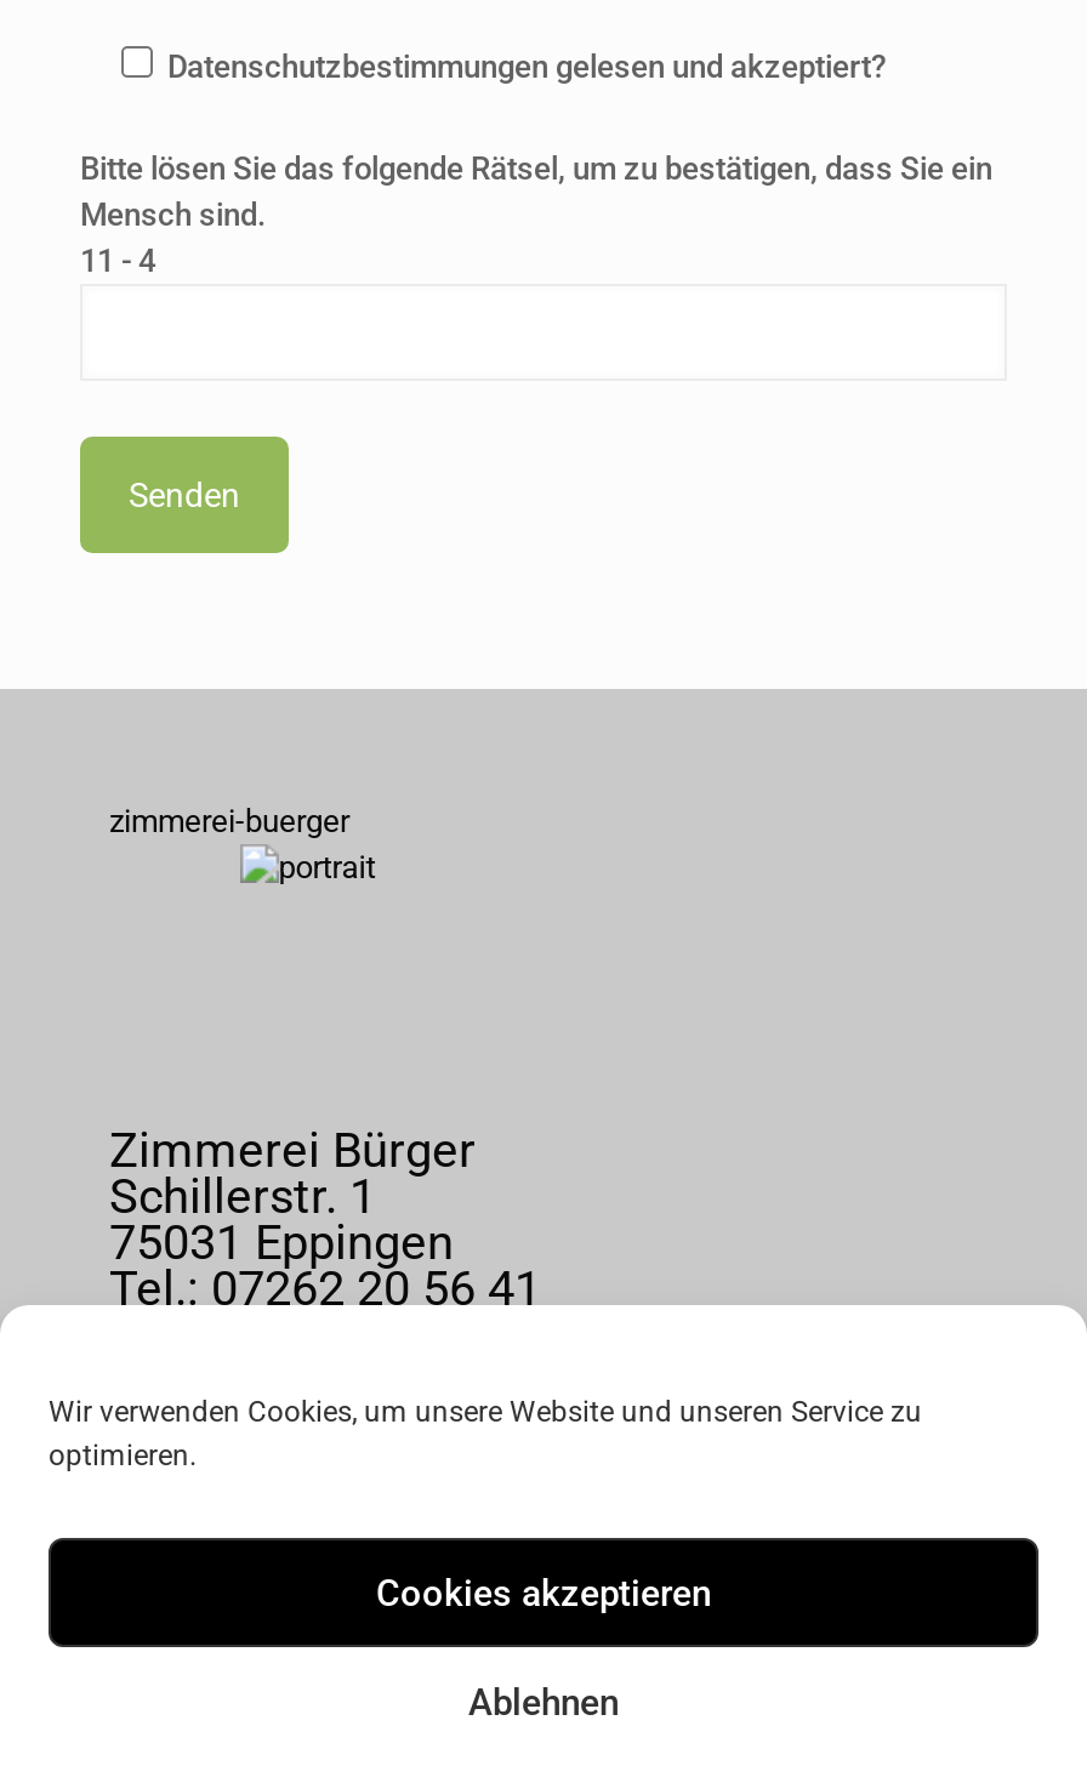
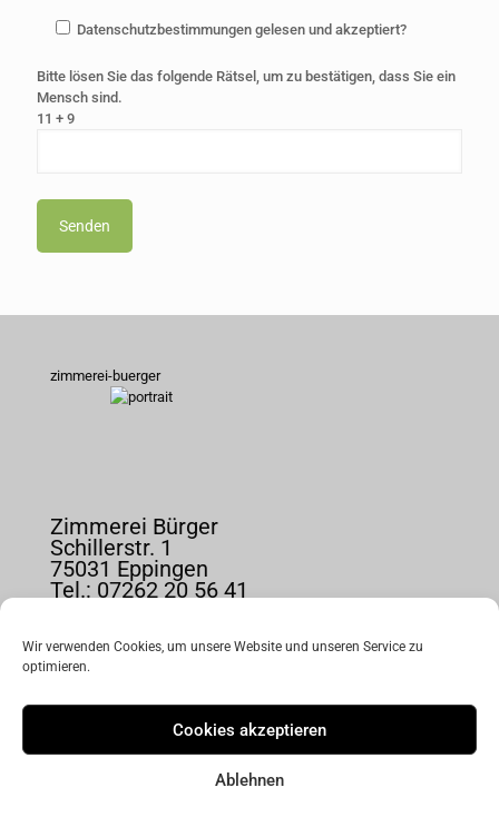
[80,243,155,279] 11 - 4 -> [37,110,75,127] 11 + 9

